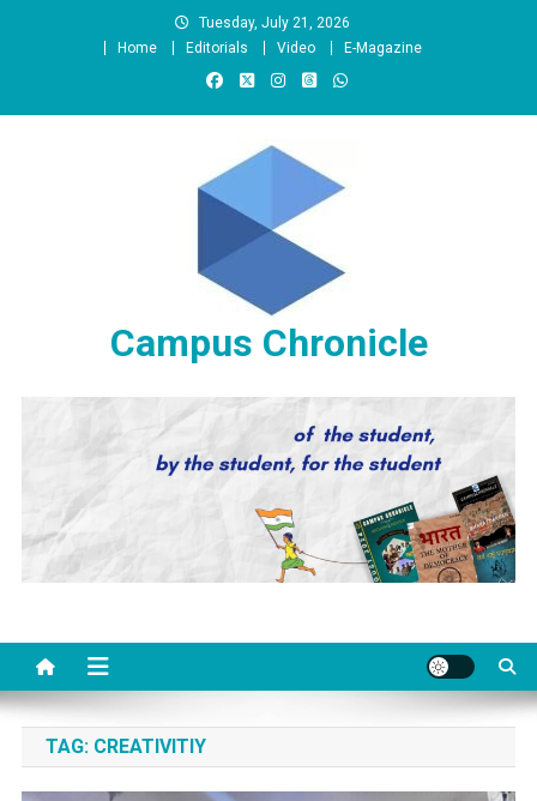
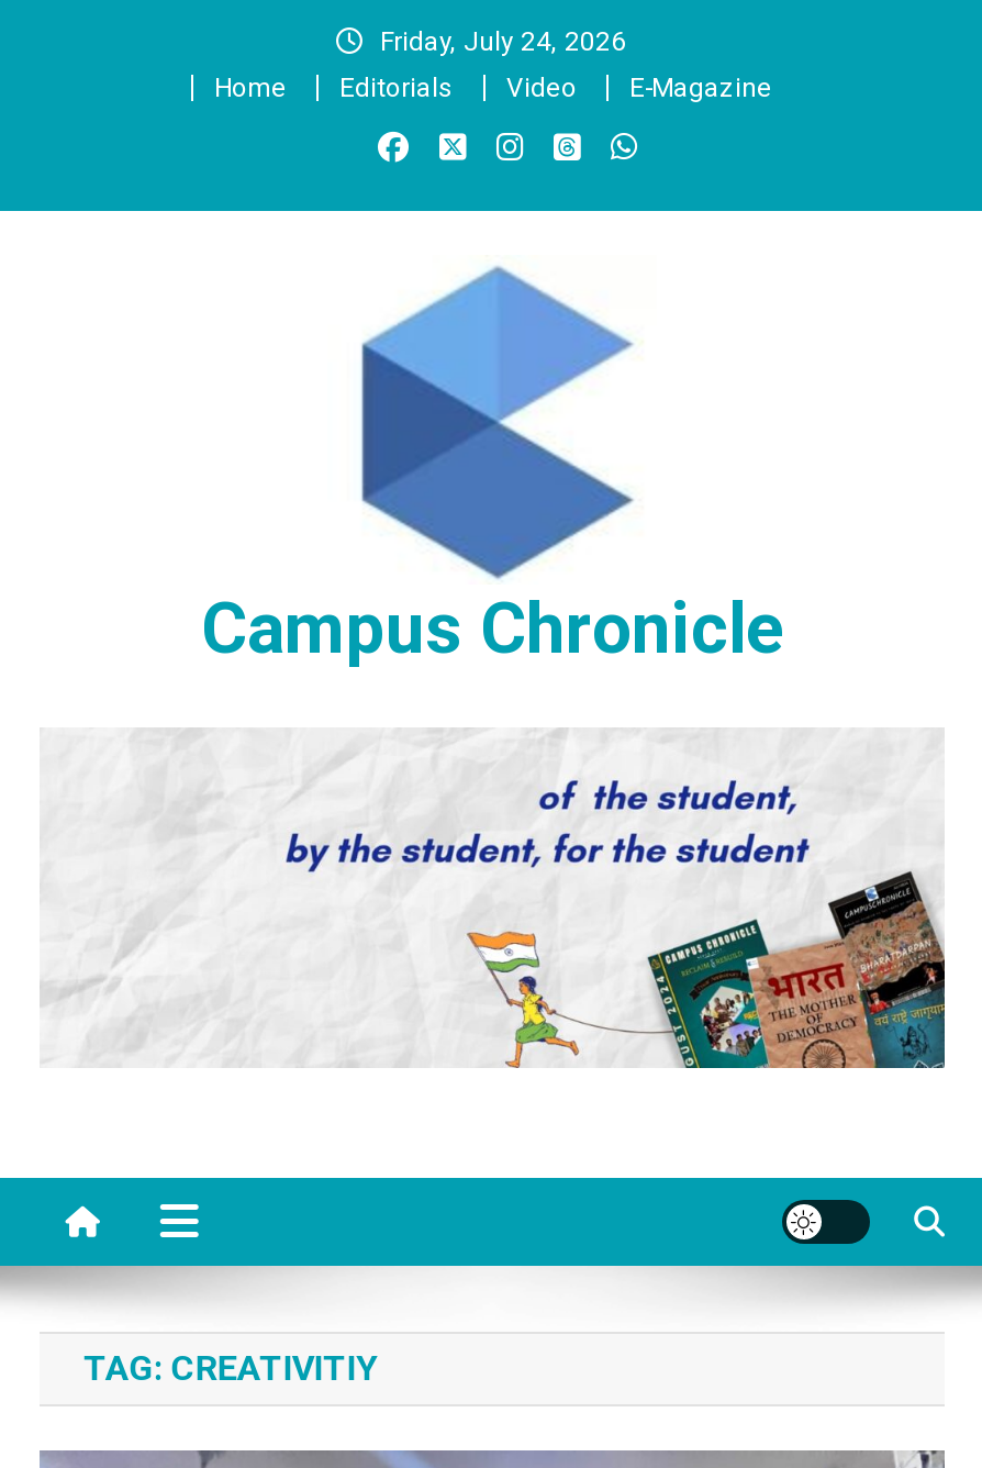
[199,14,350,31] Tuesday, July 21, 2026 -> [380,26,626,57] Friday, July 24, 2026

